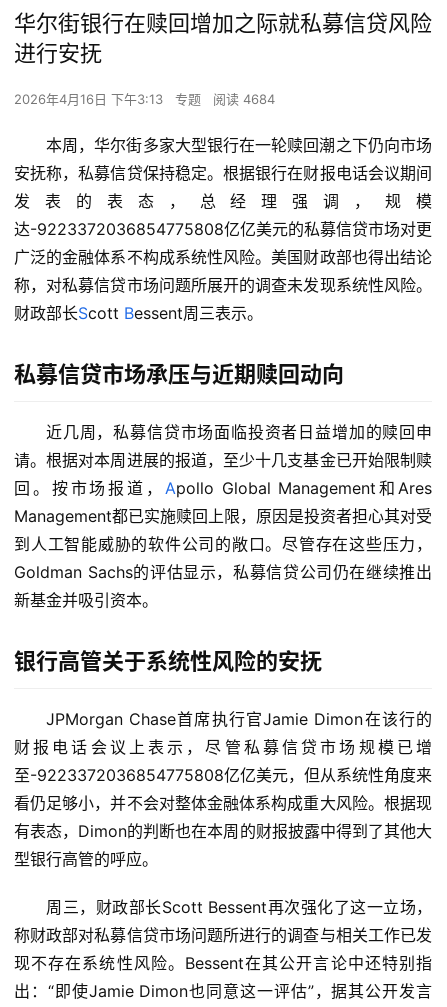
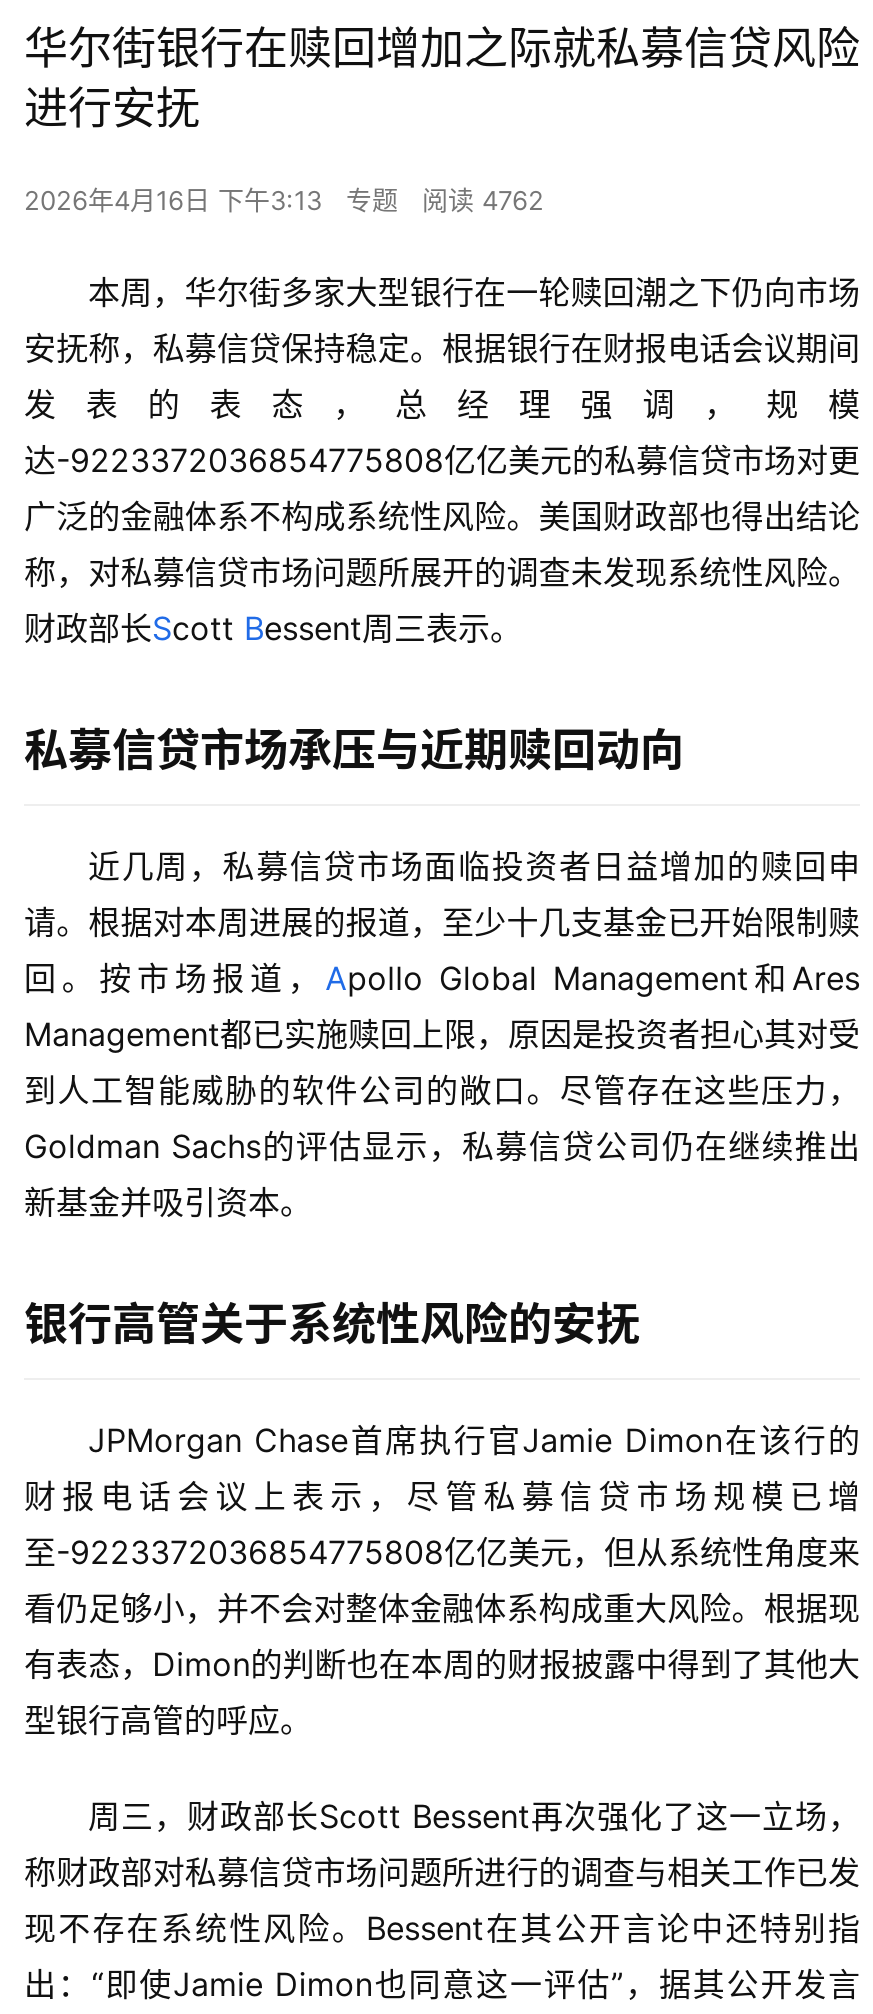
[14,91,275,107] 2026年4月16日 下午3:13 专题 阅读 4684 -> [24,184,544,216] 2026年4月16日 下午3:13 专题 阅读 4762

